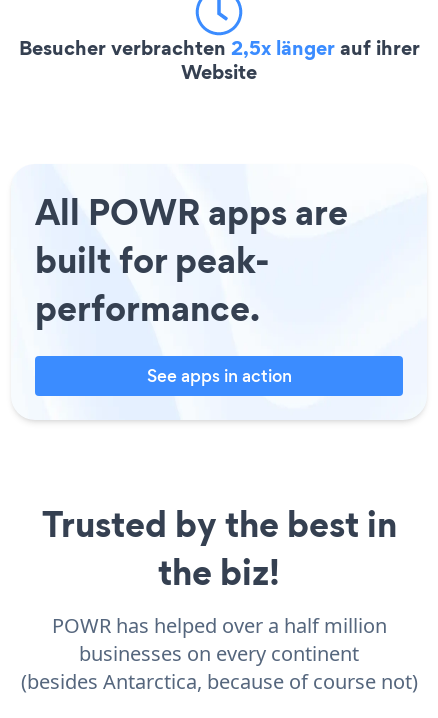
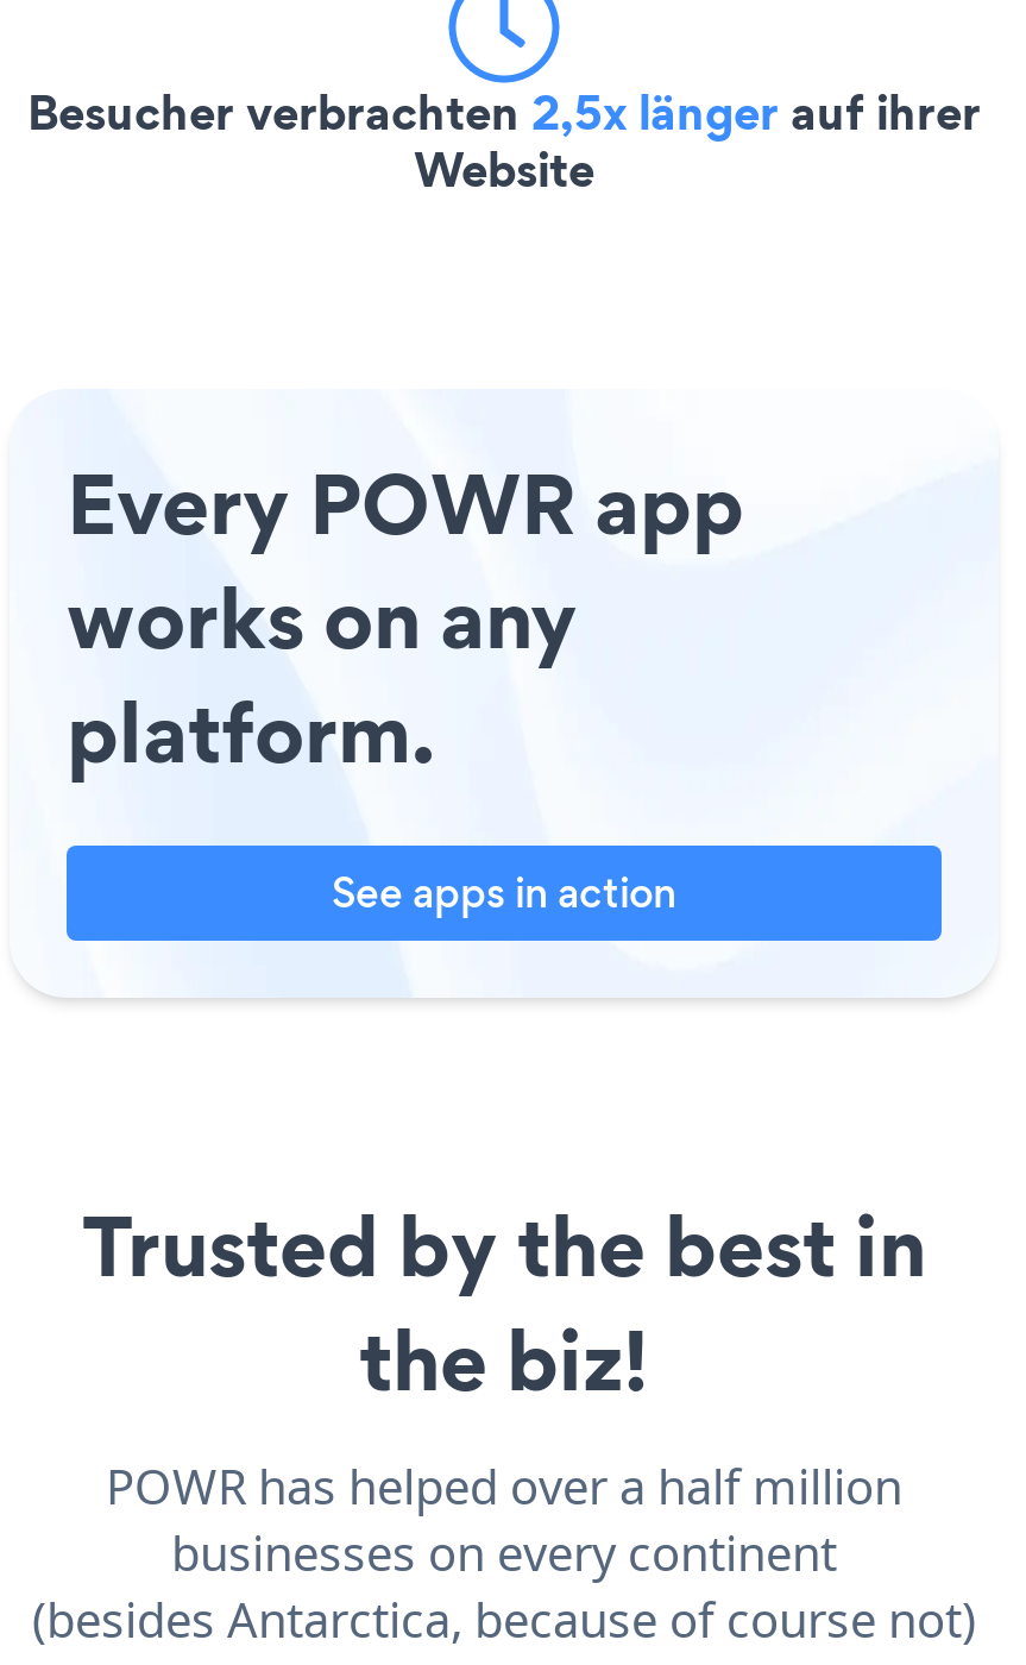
[35,187,348,333] All POWR apps are | built for peak- | performance. -> [67,445,744,792] Every POWR app | works on any | platform.

